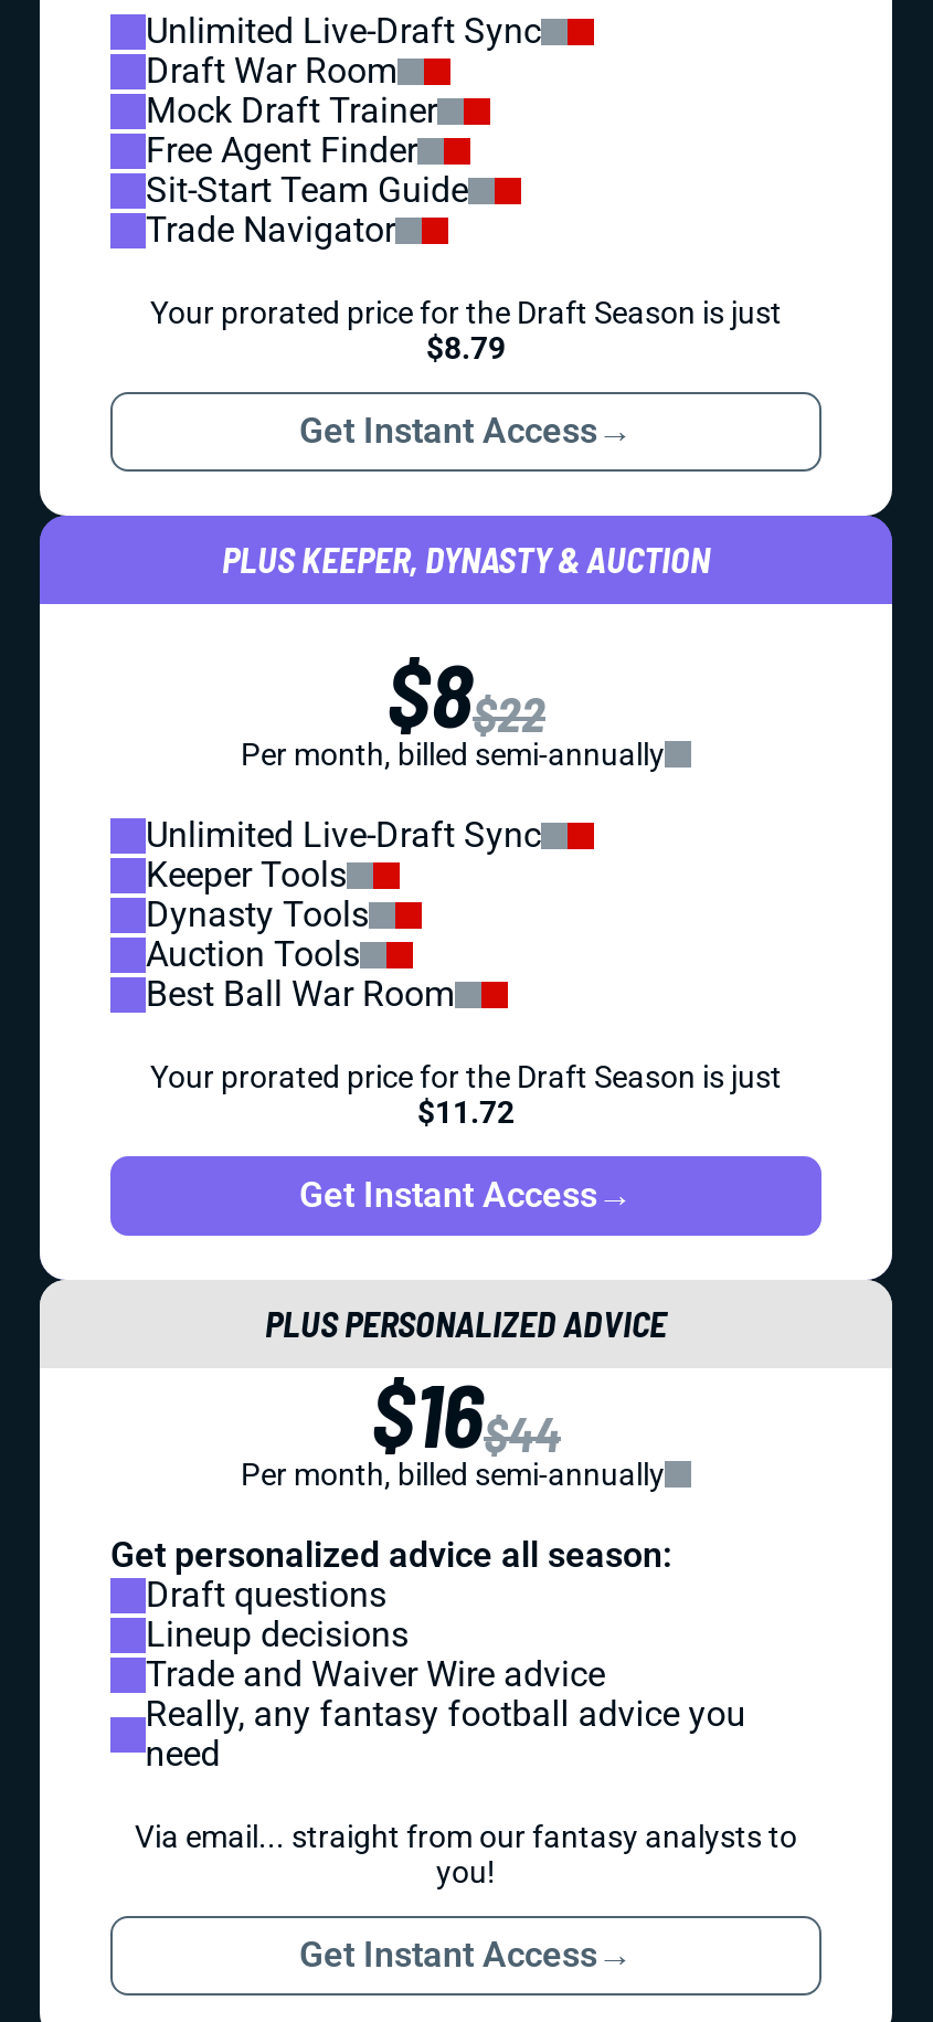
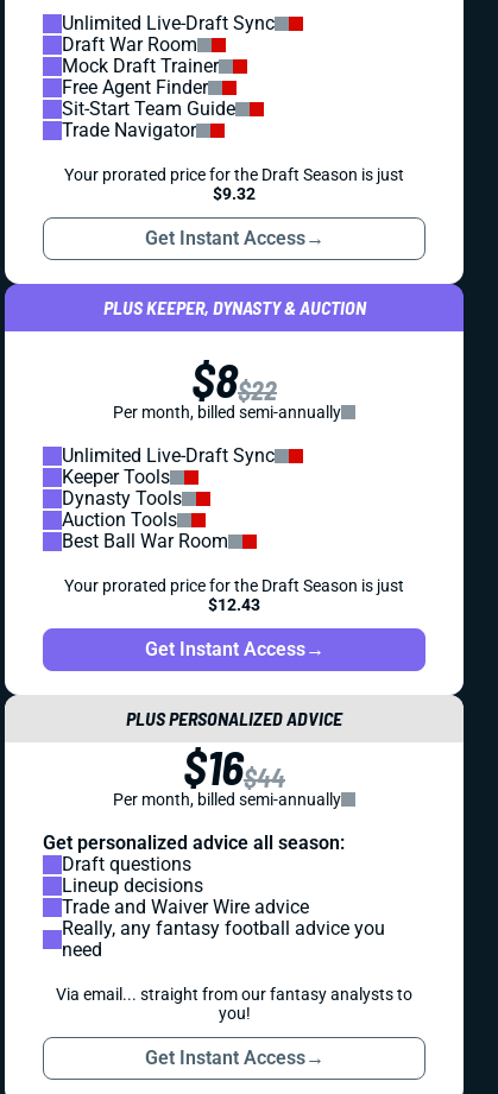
[426,330,506,366] $8.79 -> [213,184,256,203] $9.32
[417,1094,515,1130] $11.72 -> [208,595,260,614] $12.43

